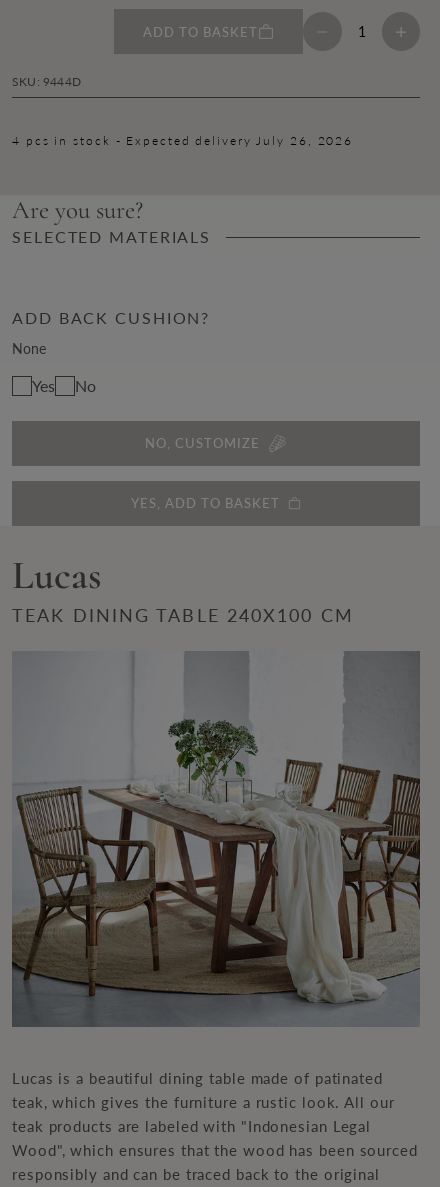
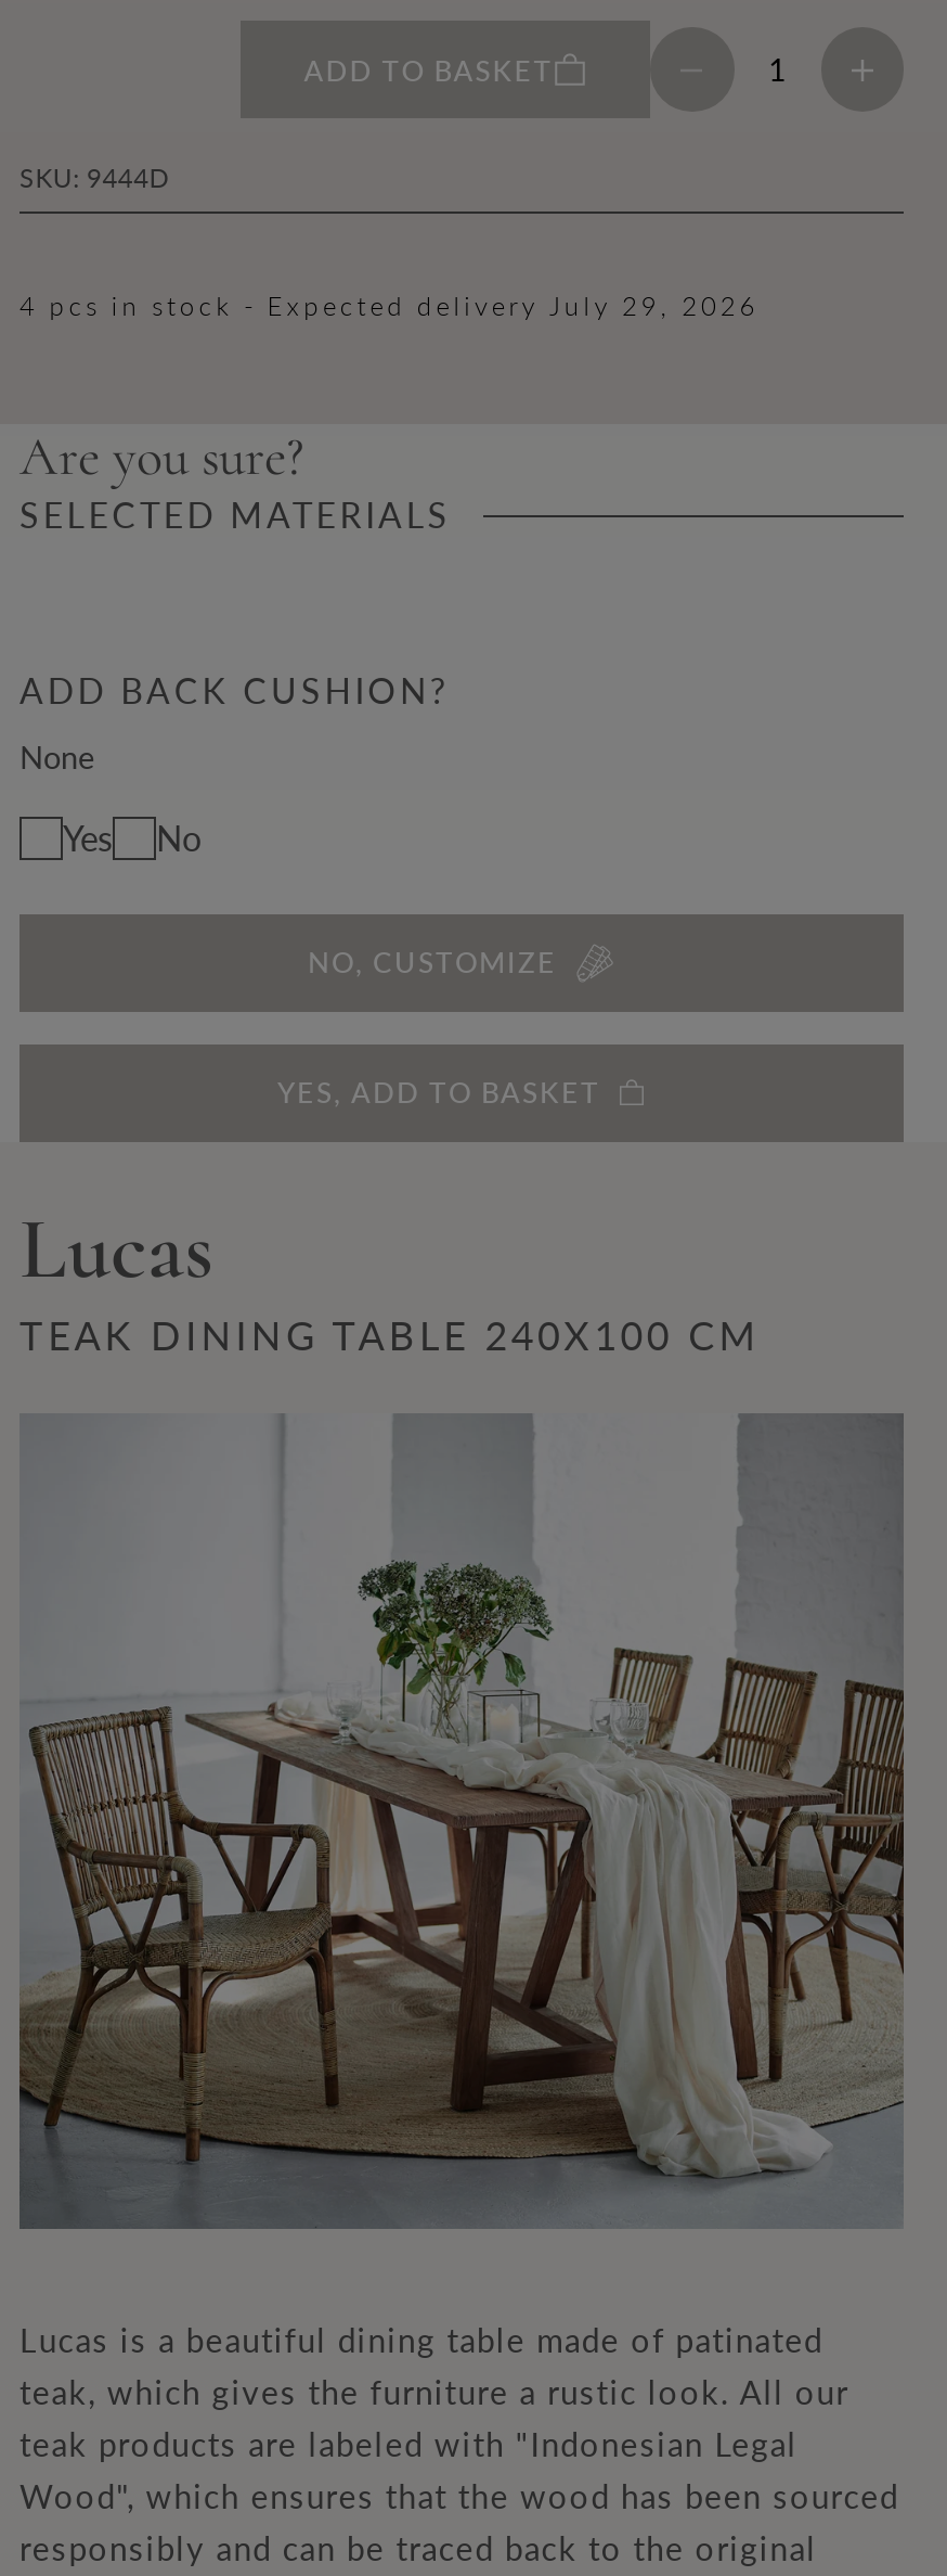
[12,133,353,148] 4 pcs in stock - Expected delivery July 26, 2026 -> [20,290,759,322] 4 pcs in stock - Expected delivery July 29, 2026

